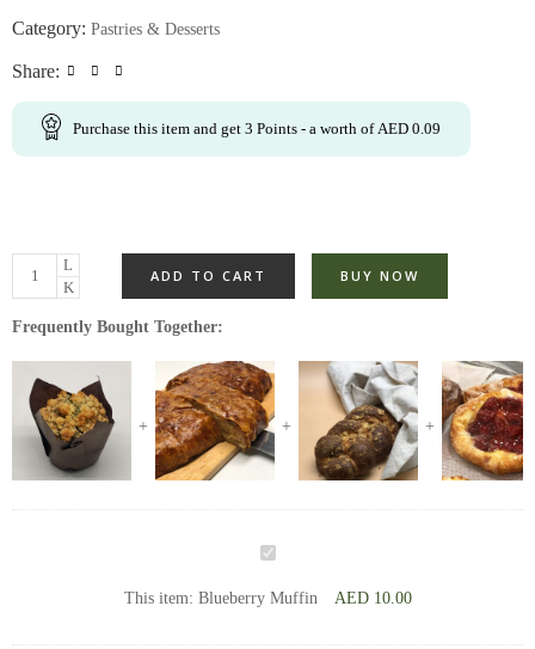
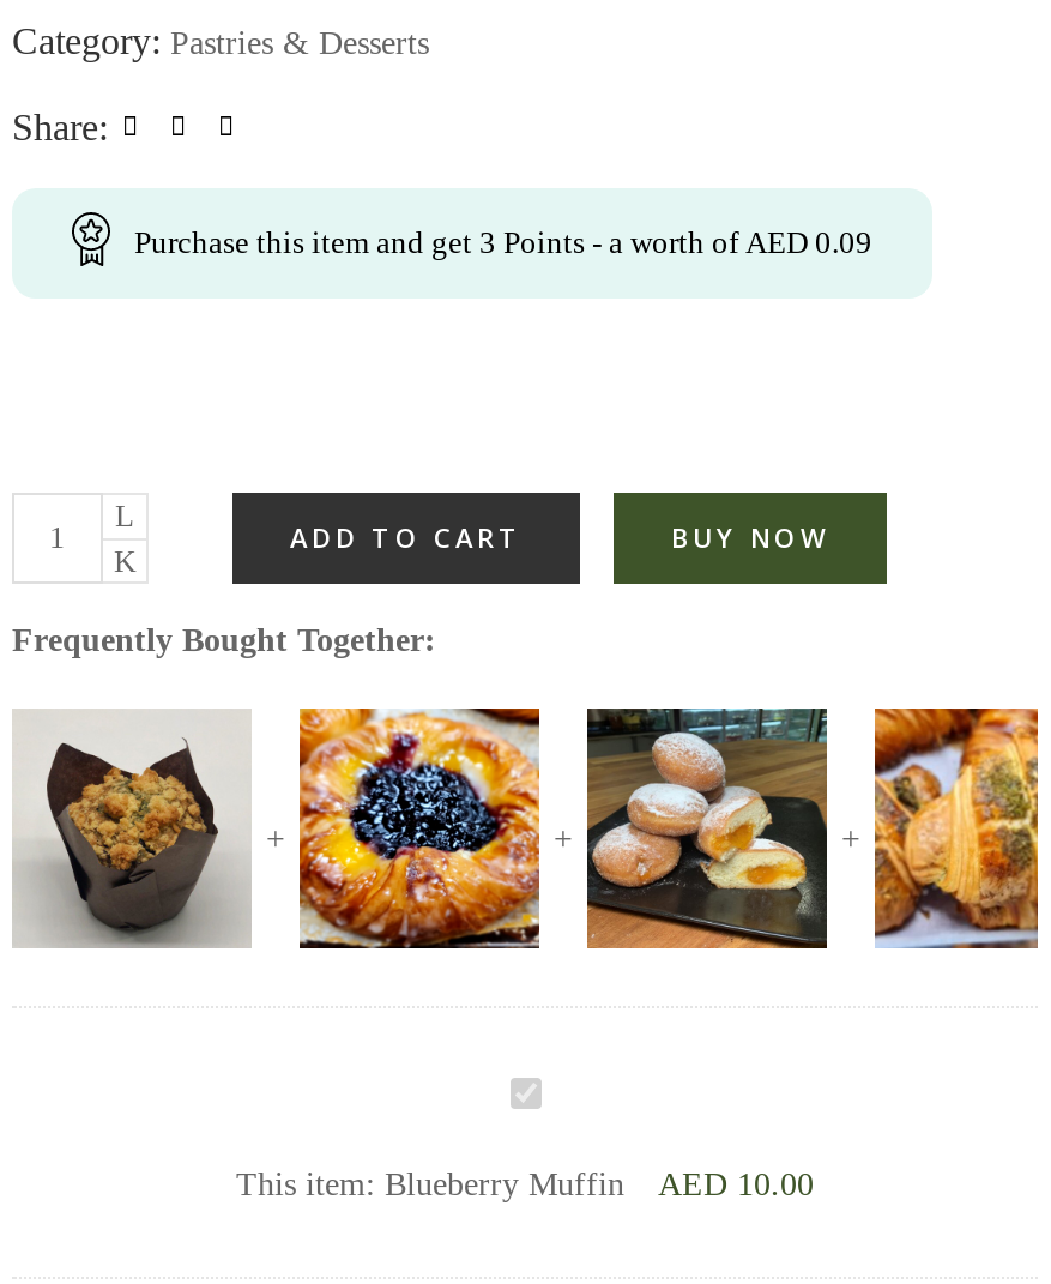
[154,360,276,482] [image] -> [297,706,542,951] [image]
[299,361,419,482] [image] -> [585,706,829,951] [image]
[441,360,524,482] [image] -> [872,706,1040,951] [image]

